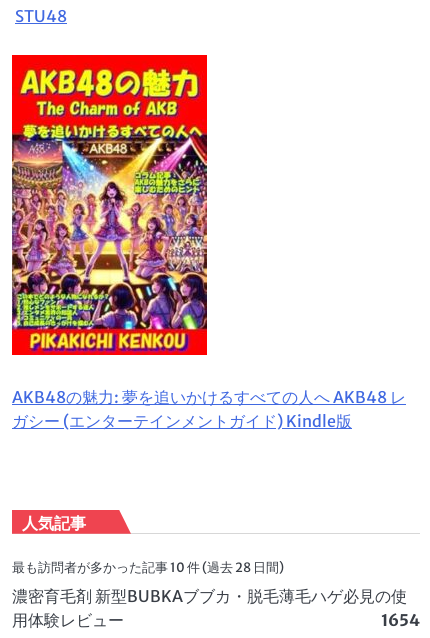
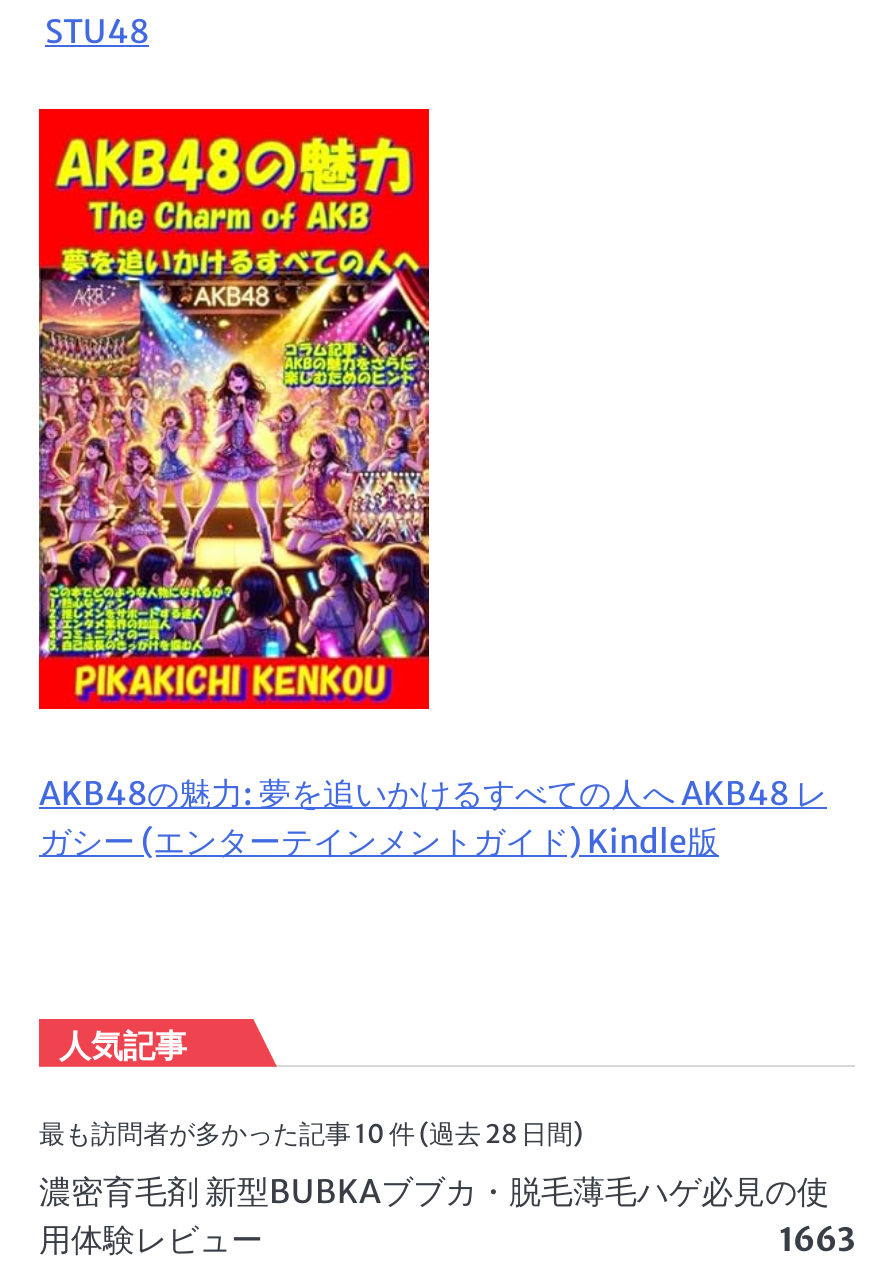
[381,610,420,630] 1654 -> [779,1219,855,1259] 1663

